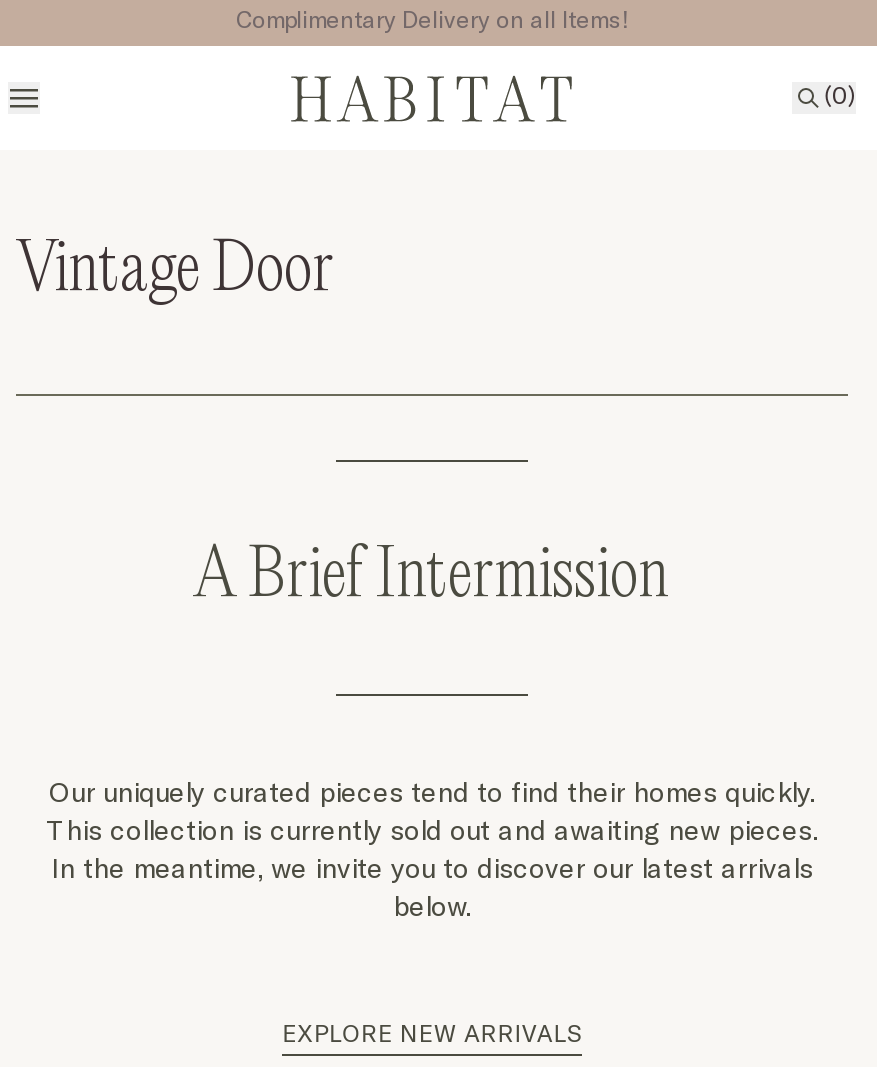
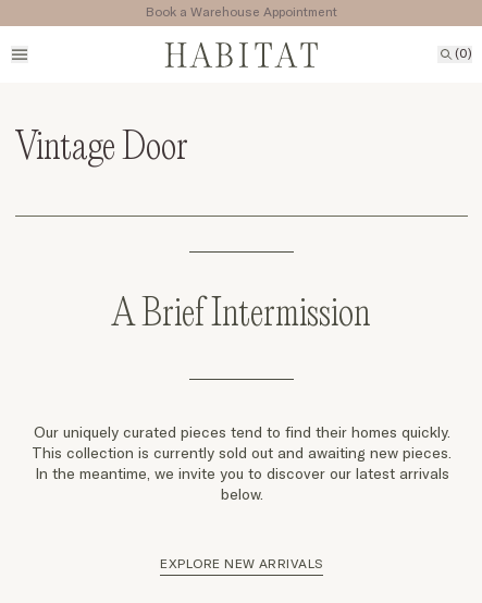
[236,10,628,34] Complimentary Delivery on all Items! -> [146,7,337,20] Book a Warehouse Appointment

